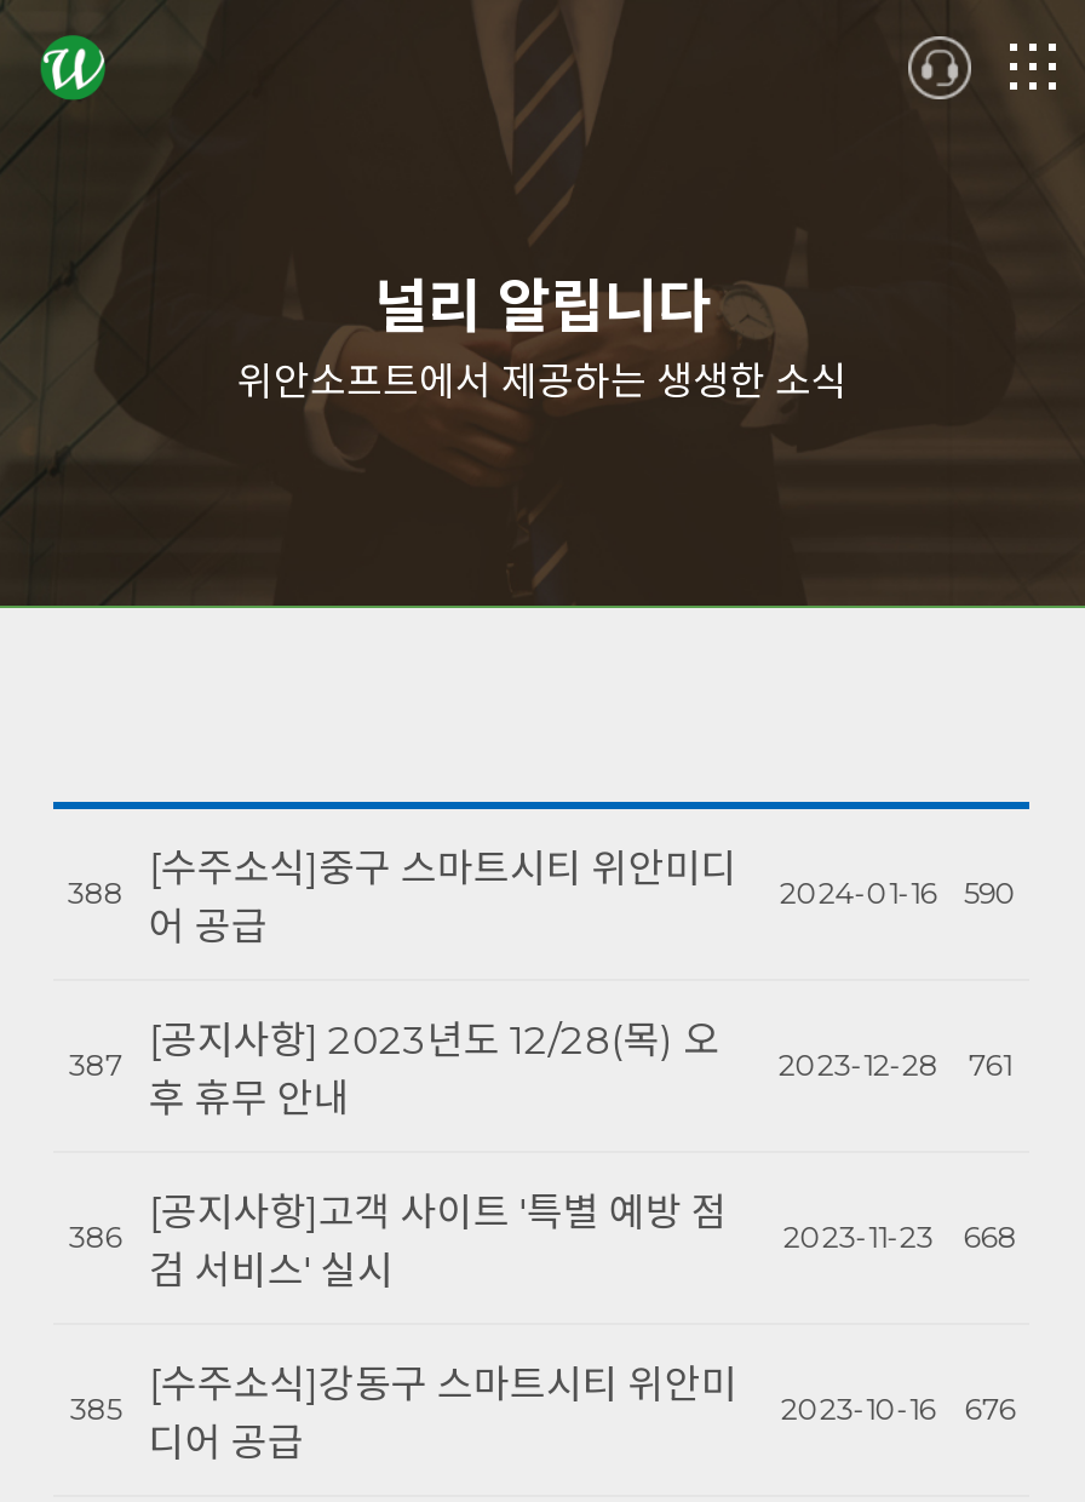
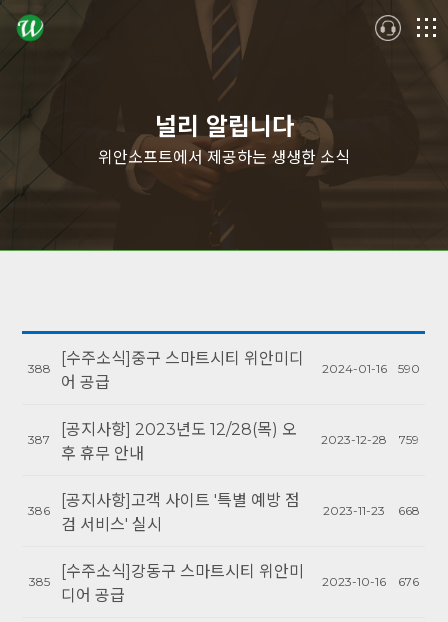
[778,1047,1012,1083] 2023-12-28 761 -> [321,432,419,447] 2023-12-28 759

